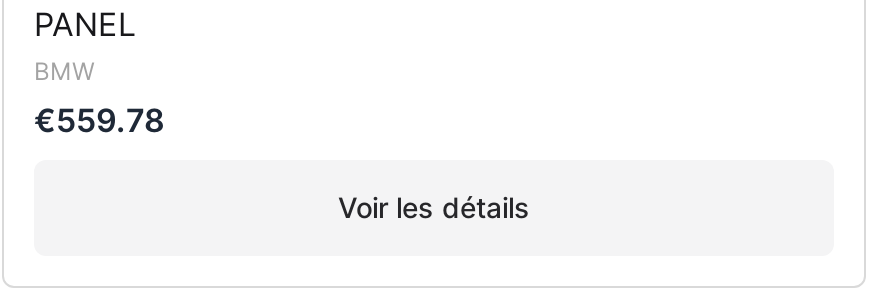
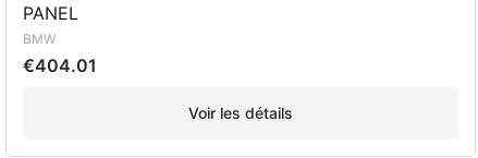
[34,100,164,140] €559.78 -> [23,54,97,76] €404.01

